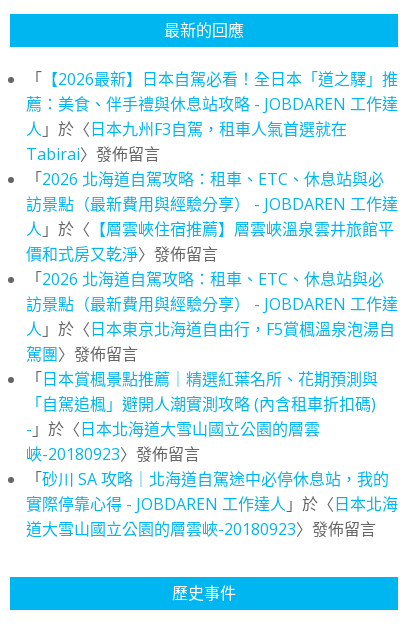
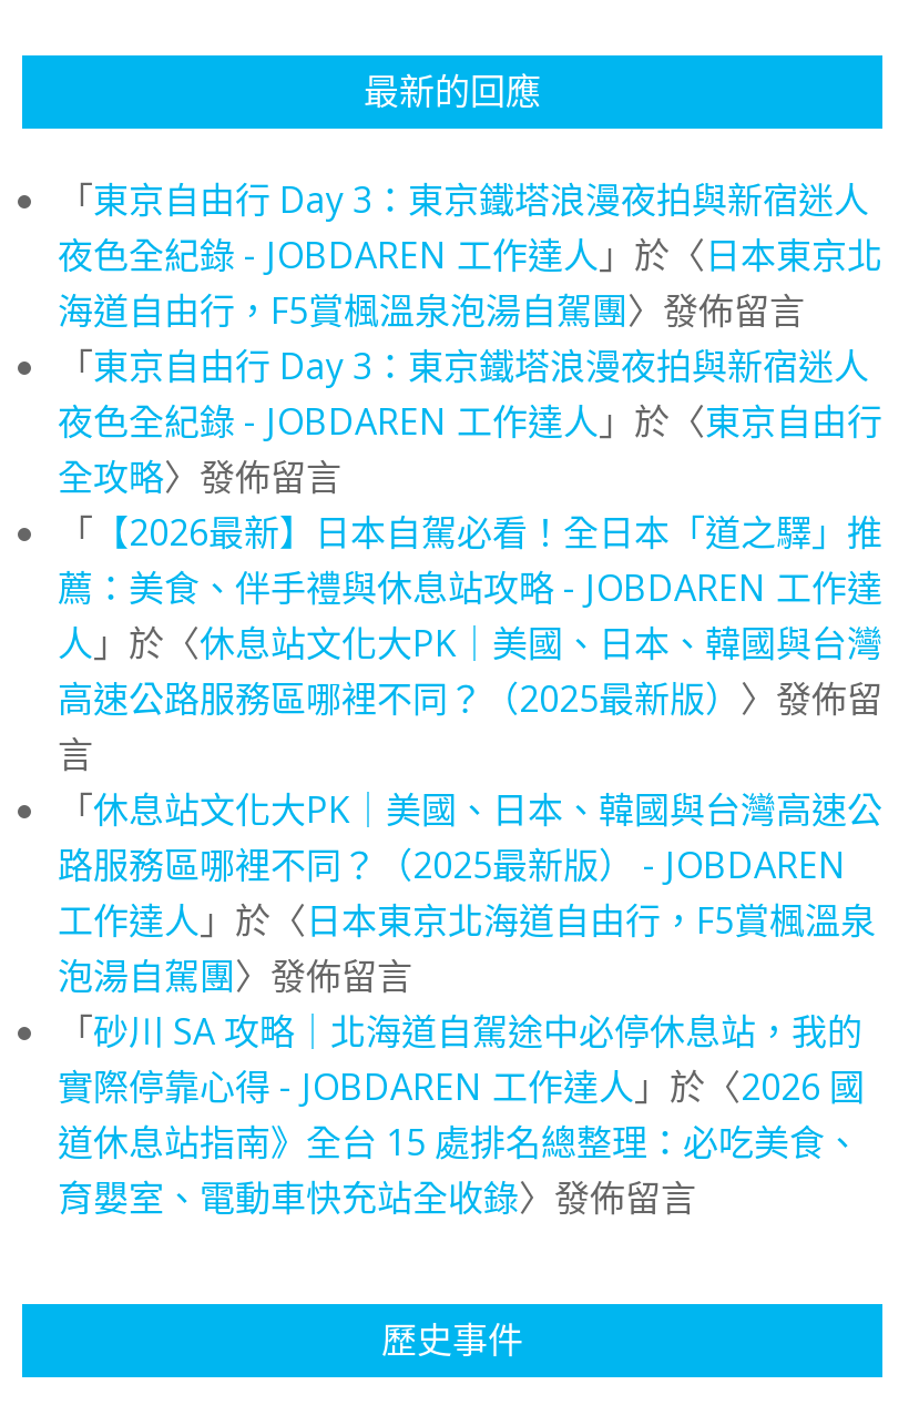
none -> [58,175,882,501] 「東京自由行 Day 3：東京鐵塔浪漫夜拍與新宿迷人 | 夜色全紀錄 - JOBDAREN 工作達人」於〈日本東京北 | 海道自由行，F5賞楓溫泉泡湯自駕團〉發佈留言 | 「東京自由行 Day 3：東京鐵塔浪漫夜拍與新宿迷人 | 夜色全紀錄 - JOBDAREN 工作達人」於〈東京自由行 | 全攻略〉發佈留言
moved [26,68,398,115] -> [58,508,882,612]: 「【2026最新】日本自駕必看！全日本「道之驛」推 | 薦：美食、伴手禮與休息站攻略 - JOBDAREN 工作達
[26,118,398,465] 人」於〈日本九州F3自駕，租車人氣首選就在 | Tabirai〉發佈留言 | 「2026 北海道自駕攻略：租車、ETC、休息站與必 | 訪景點（最新費用與經驗分享） - JOBDAREN 工作達 | 人」於〈【層雲峽住宿推薦】層雲峽溫泉雲井旅館平 | 價和式房又乾淨〉發佈留言 | 「2026 北海道自駕攻略：租車、ETC、休息站與必 | 訪景點（最新費用與經驗分享） - JOBDAREN 工作達 | 人」於〈日本東京北海道自由行，F5賞楓溫泉泡湯自 | 駕團〉發佈留言 | 「日本賞楓景點推薦｜精選紅葉名所、花期預測與 | 「自駕追楓」避開人潮實測攻略 (內含租車折扣碼) | -」於〈日本北海道大雪山國立公園的層雲 | 峽-20180923〉發佈留言 -> [58,619,882,1000] 人」於〈休息站文化大PK｜美國、日本、韓國與台灣 | 高速公路服務區哪裡不同？（2025最新版）〉發佈留 | 言 | 「休息站文化大PK｜美國、日本、韓國與台灣高速公 | 路服務區哪裡不同？（2025最新版） - JOBDAREN | 工作達人」於〈日本東京北海道自由行，F5賞楓溫泉 | 泡湯自駕團〉發佈留言
moved [26,468,389,490] -> [58,1007,862,1056]: 「砂川 SA 攻略｜北海道自駕途中必停休息站，我的
[26,493,398,540] 實際停靠心得 - JOBDAREN 工作達人」於〈日本北海 | 道大雪山國立公園的層雲峽-20180923〉發佈留言 -> [58,1062,865,1222] 實際停靠心得 - JOBDAREN 工作達人」於〈2026 國 | 道休息站指南》全台 15 處排名總整理：必吃美食、 | 育嬰室、電動車快充站全收錄〉發佈留言

